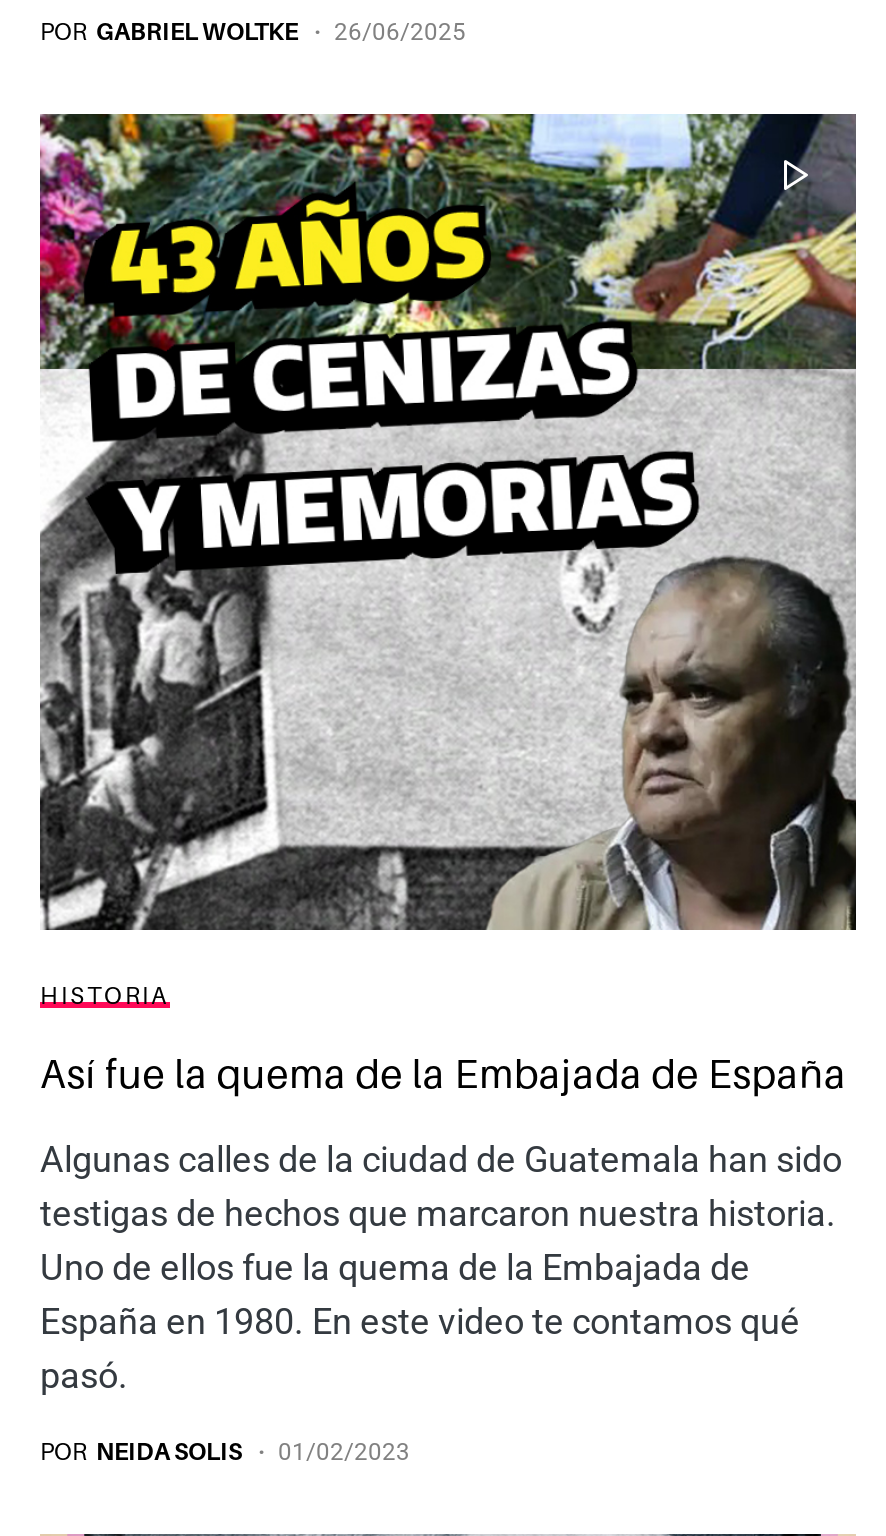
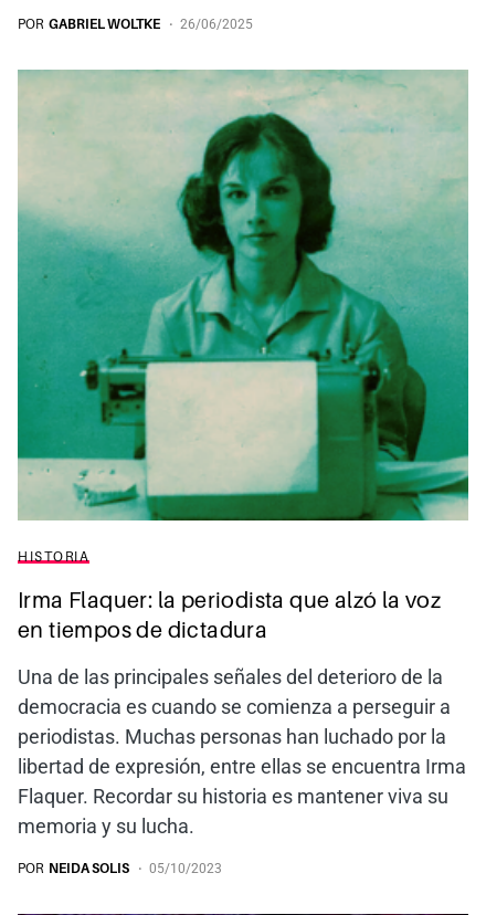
[38,112,858,932] [image] -> [17,69,469,522] [image]
[40,1053,847,1097] Así fue la quema de la Embajada de España -> [18,588,441,642] Irma Flaquer: la periodista que alzó la voz | en tiempos de dictadura
[40,1139,842,1397] Algunas calles de la ciudad de Guatemala han sido | testigas de hechos que marcaron nuestra historia. | Uno de ellos fue la quema de la Embajada de | España en 1980. En este video te contamos qué | pasó. -> [18,666,466,838] Una de las principales señales del deterioro de la | democracia es cuando se comienza a perseguir a | periodistas. Muchas personas han luchado por la | libertad de expresión, entre ellas se encuentra Irma | Flaquer. Recordar su historia es mantener viva su | memoria y su lucha.
[40,1439,410,1467] POR NEIDA SOLIS 01/02/2023 -> [18,861,222,877] POR NEIDA SOLIS 05/10/2023

